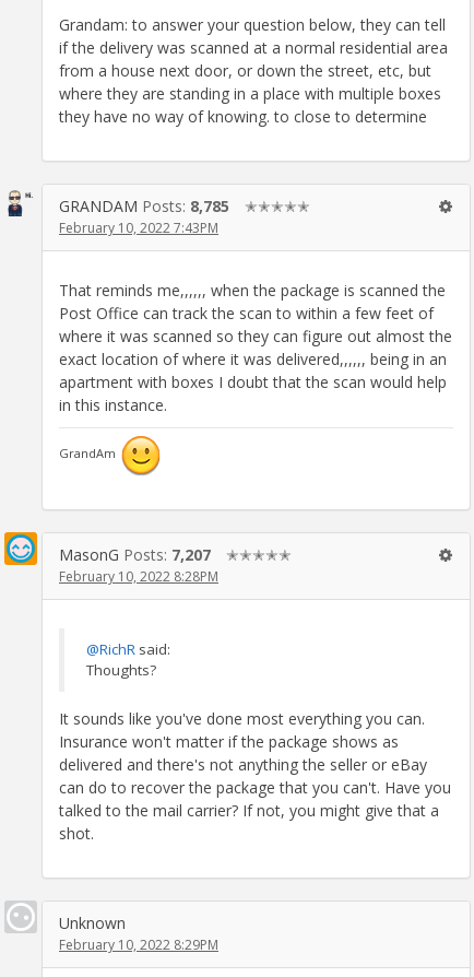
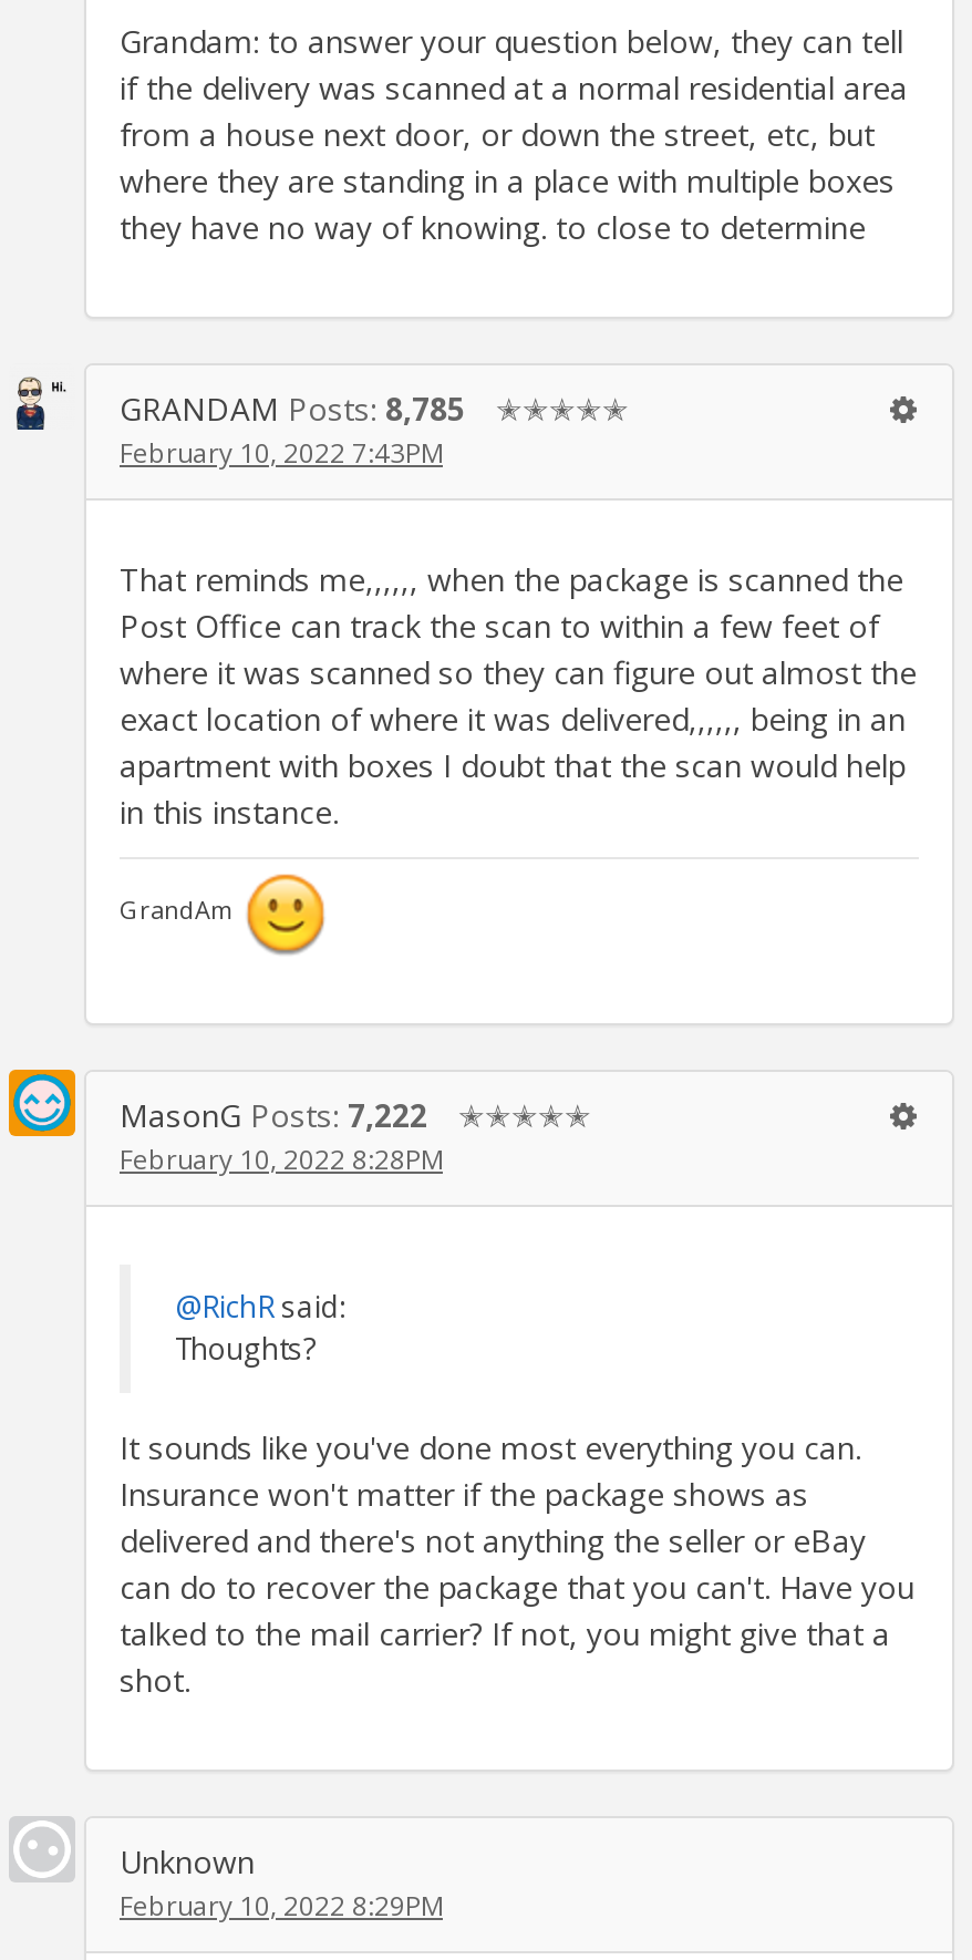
[59,544,211,565] MasonG Posts: 7,207 -> [120,1094,427,1136] MasonG Posts: 7,222

